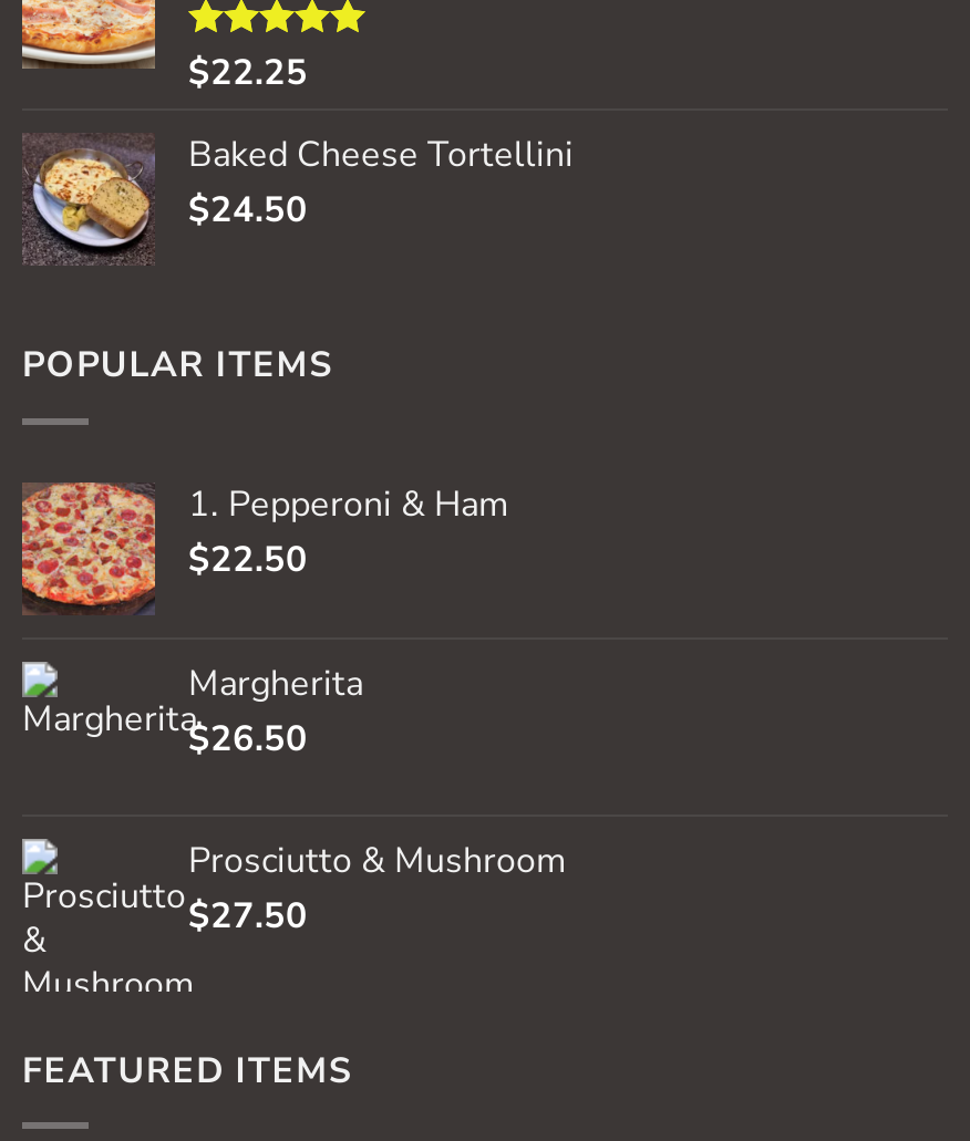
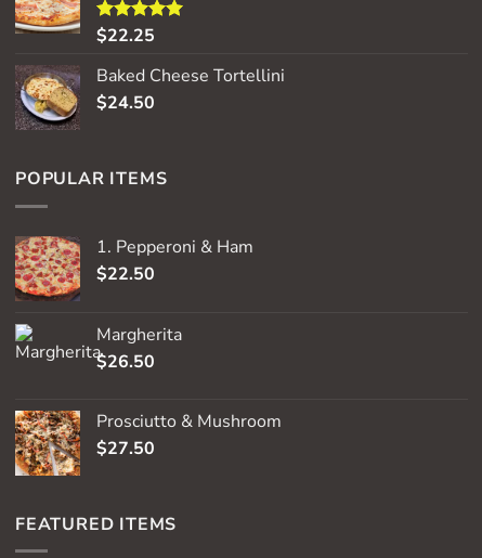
[20,837,195,994] [image] -> [14,410,99,485] [image]

